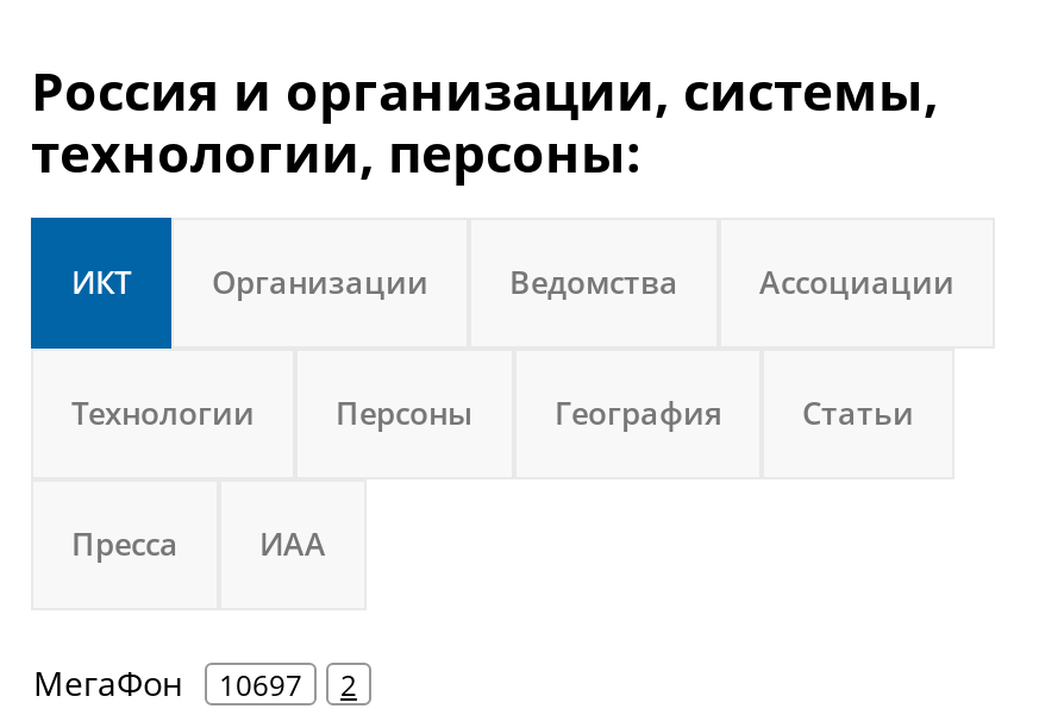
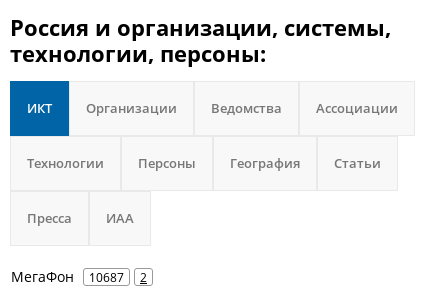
[33,660,357,705] МегаФон 10697 2 -> [11,267,147,286] МегаФон 10687 2

